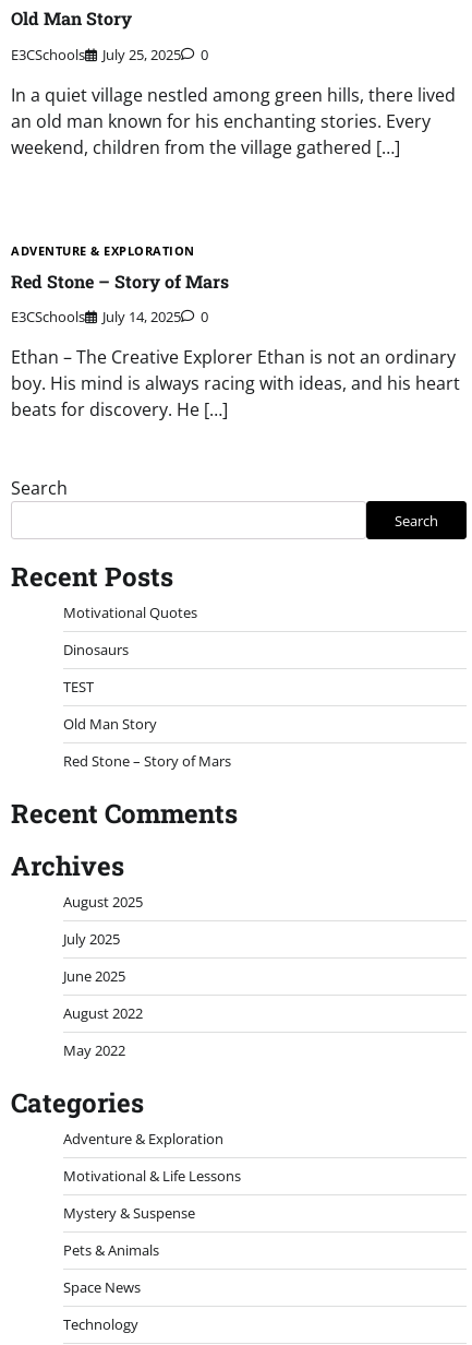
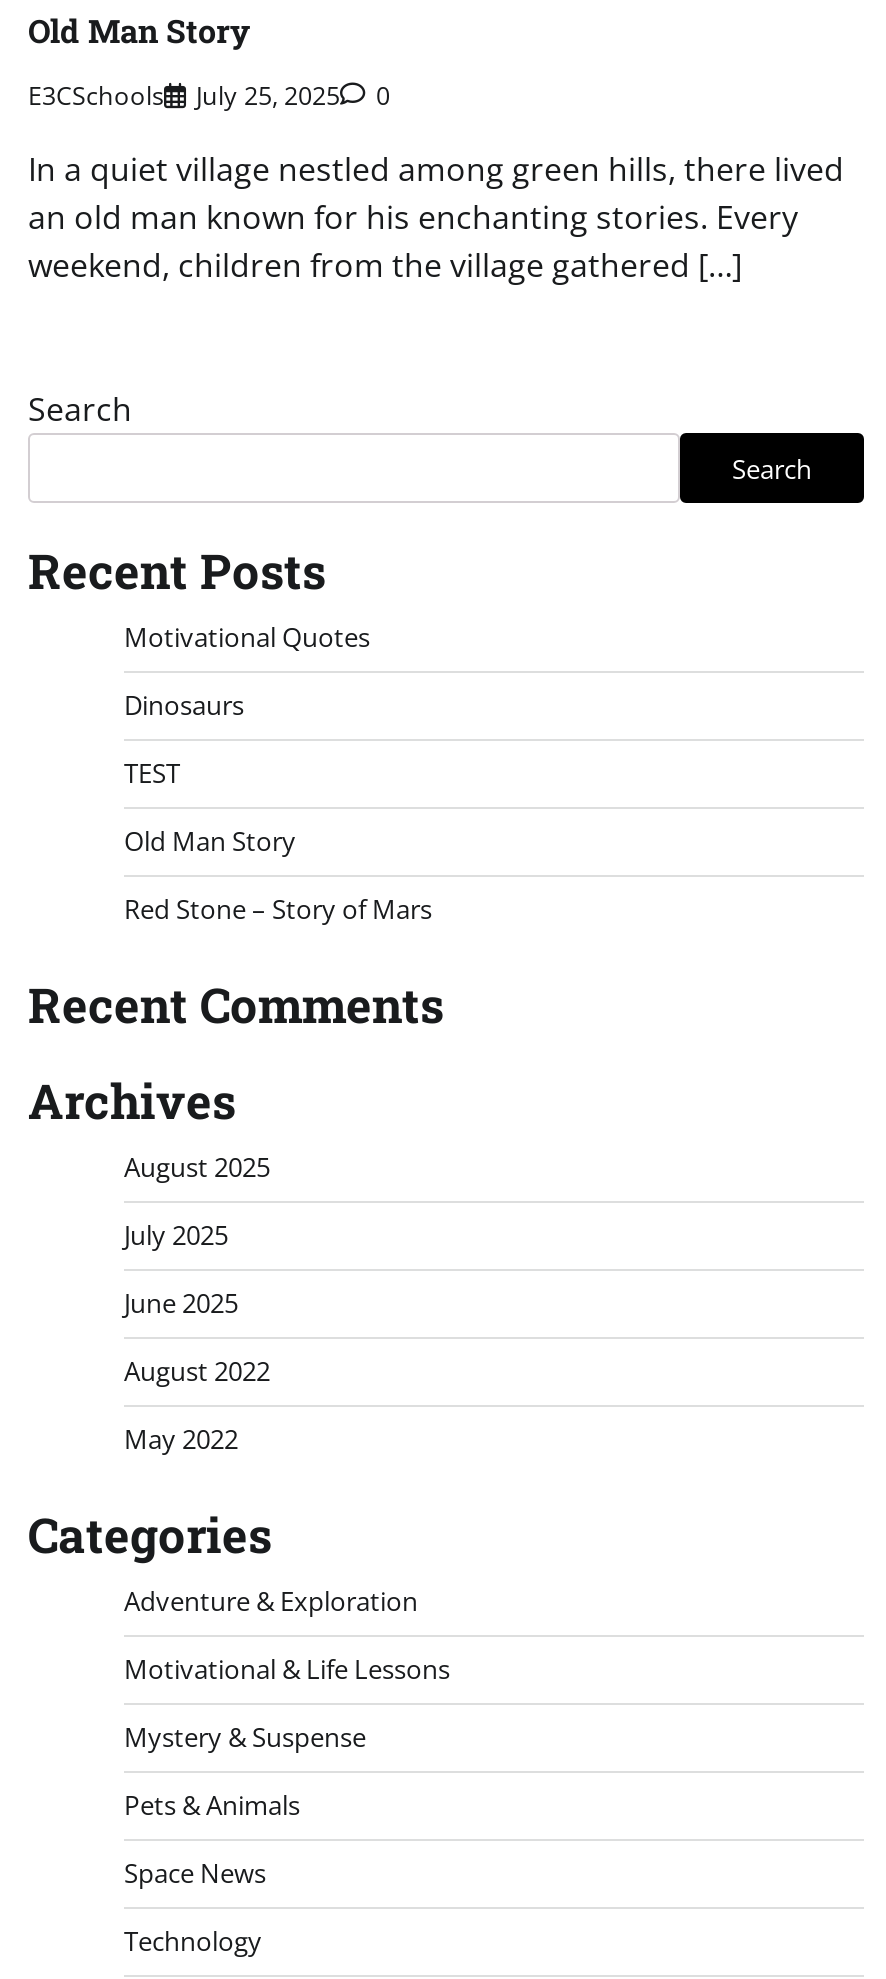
[11,242,460,422] ADVENTURE & EXPLORATION | Red Stone – Story of Mars | E3CSchools | July 14, 2025 | 0 | Ethan – The Creative Explorer Ethan is not an ordinary | boy. His mind is always racing with ideas, and his heart | beats for discovery. He […] -> none

